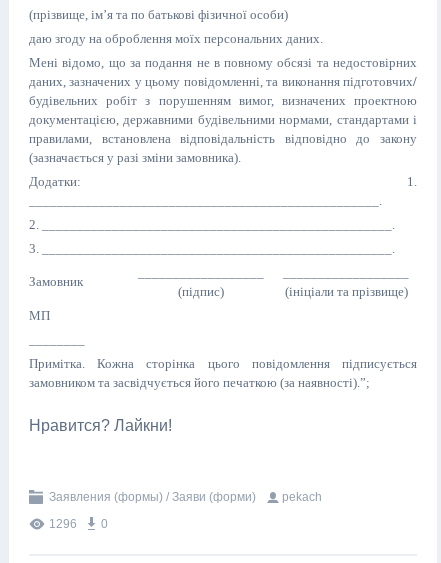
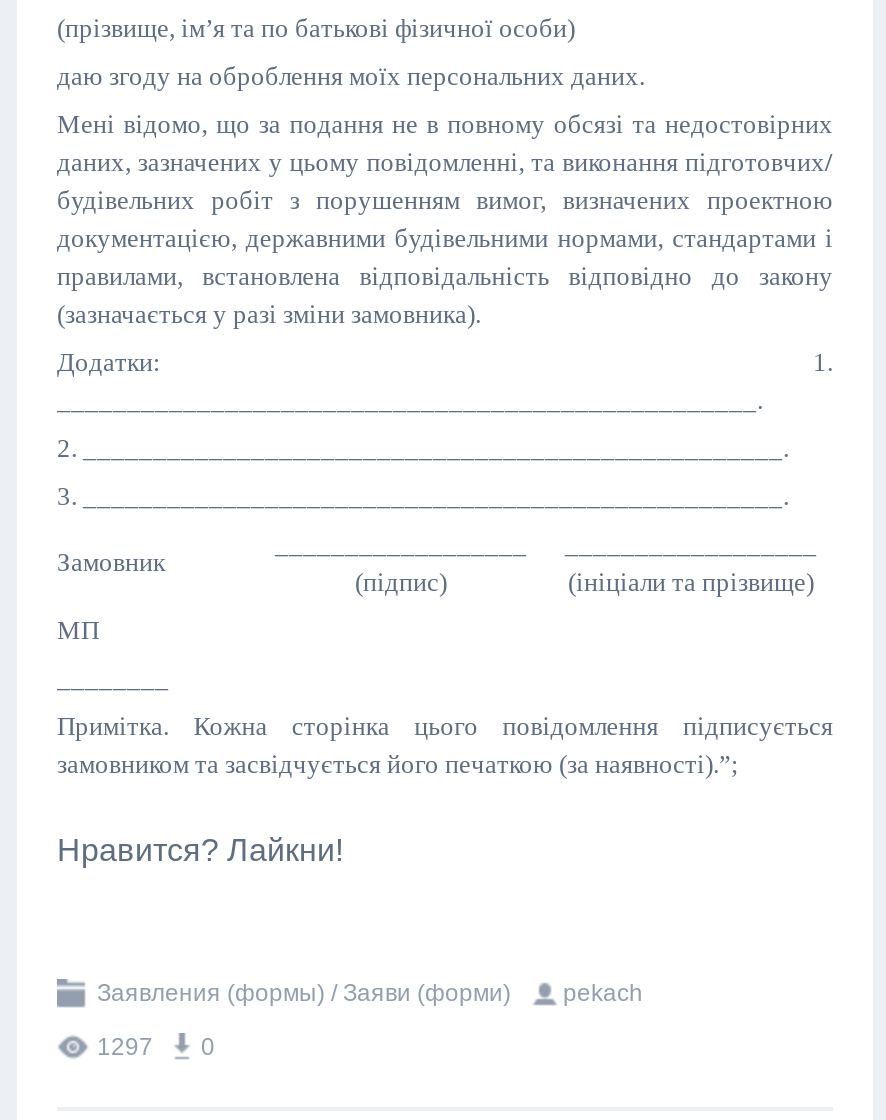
[49,517,108,531] 1296 0 -> [97,1033,215,1061] 1297 0

